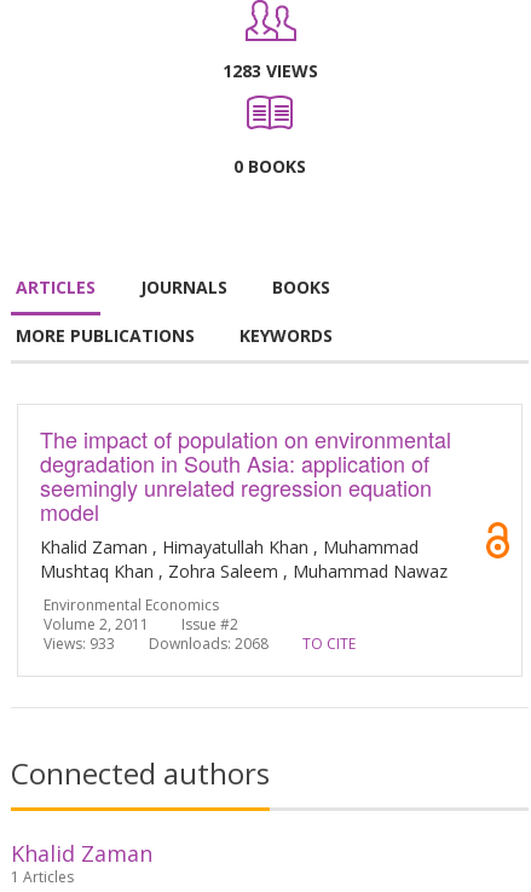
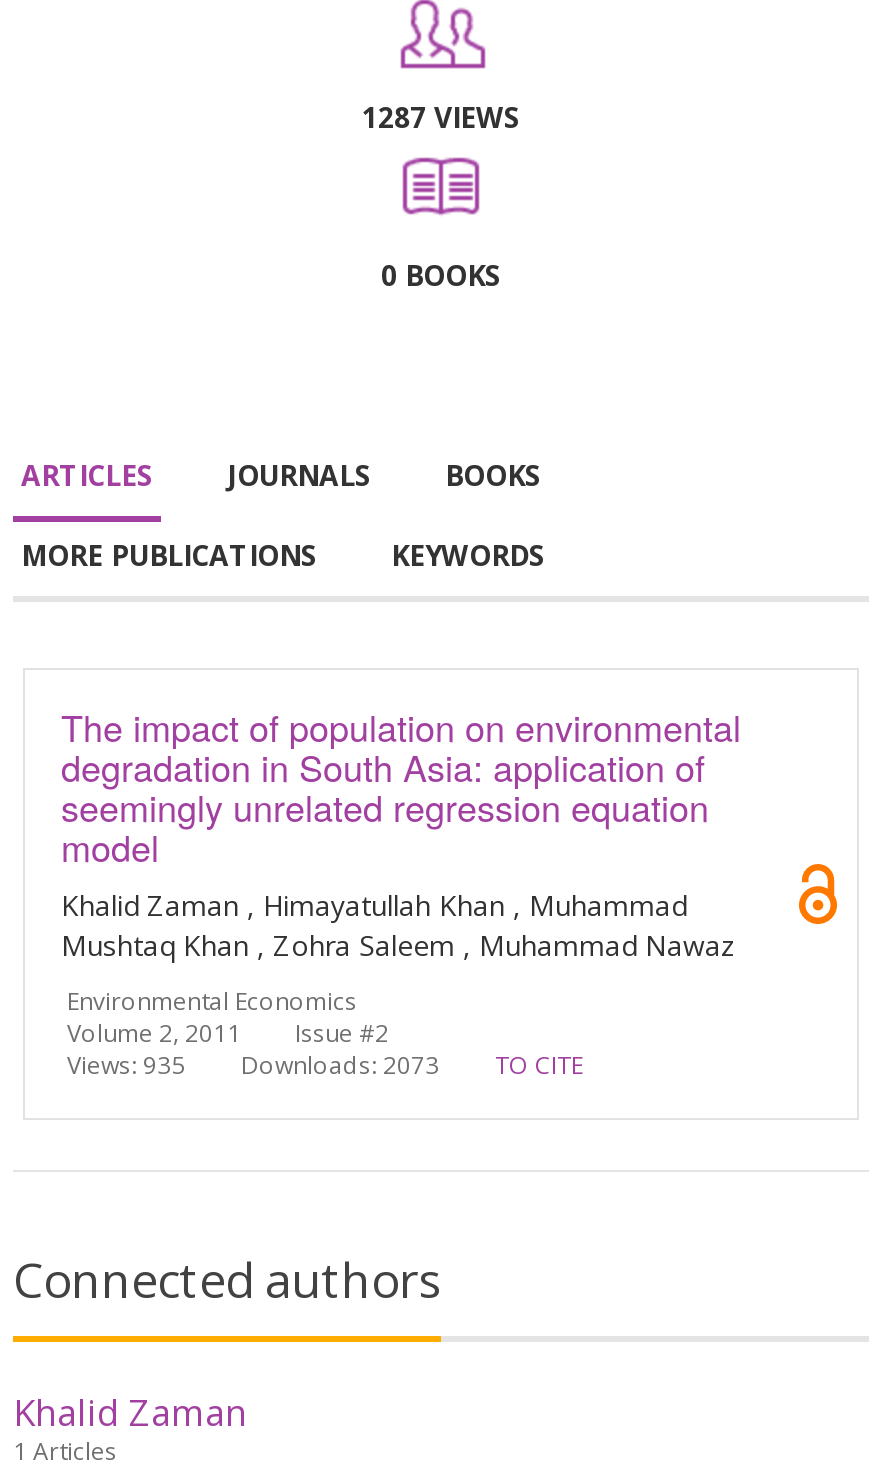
[222,59,318,82] 1283 VIEWS -> [362,98,520,136] 1287 VIEWS
[44,633,115,654] Views: 933 -> [67,1048,185,1082] Views: 935
[149,633,269,654] Downloads: 2068 -> [241,1048,439,1082] Downloads: 2073

